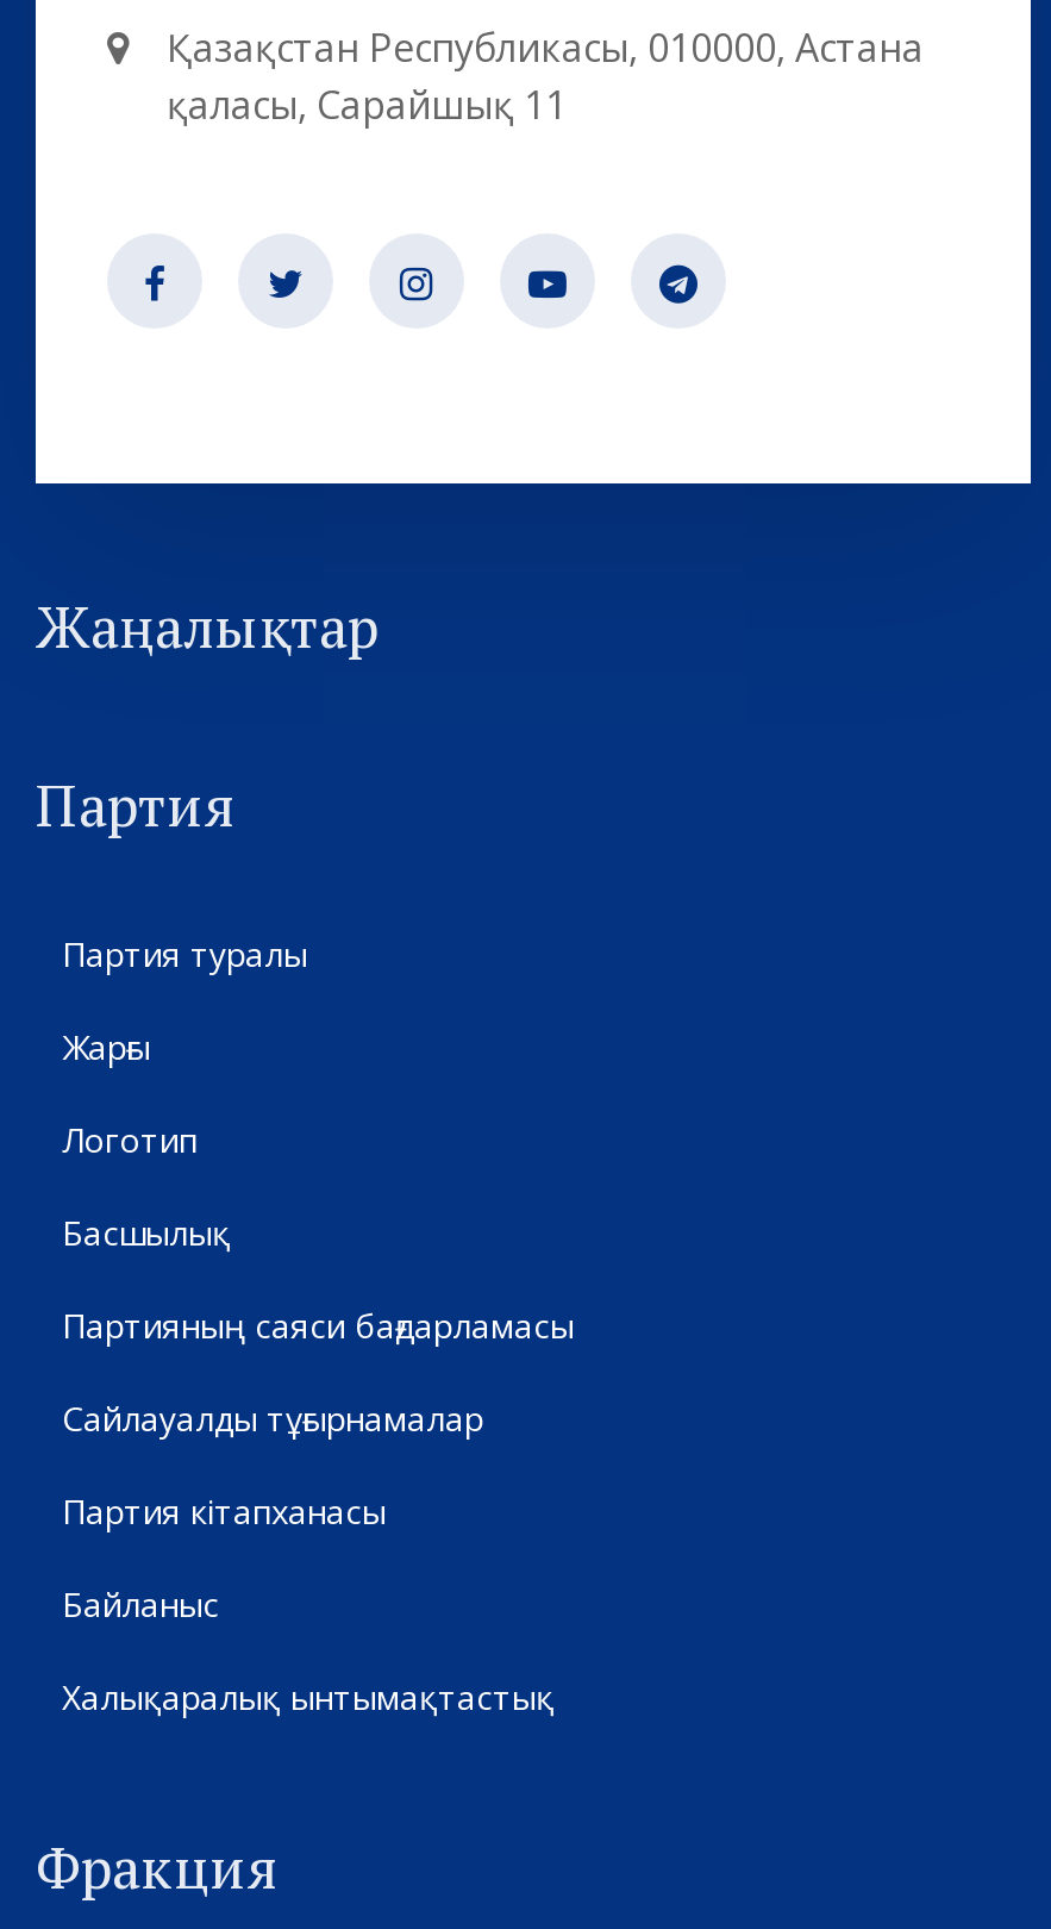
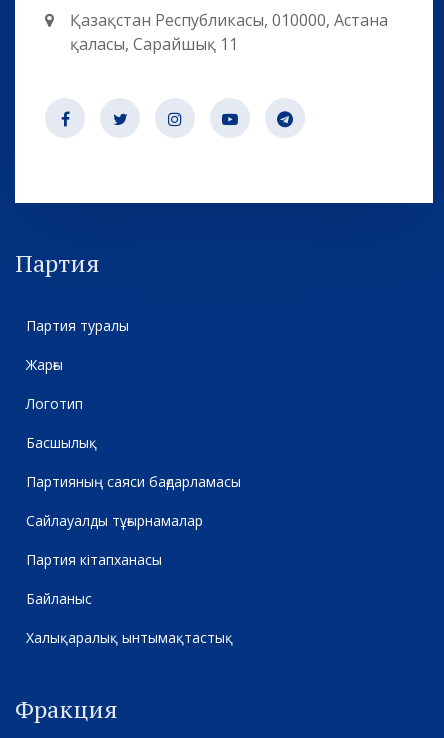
[36,589,379,665] Жаңалықтар -> none

